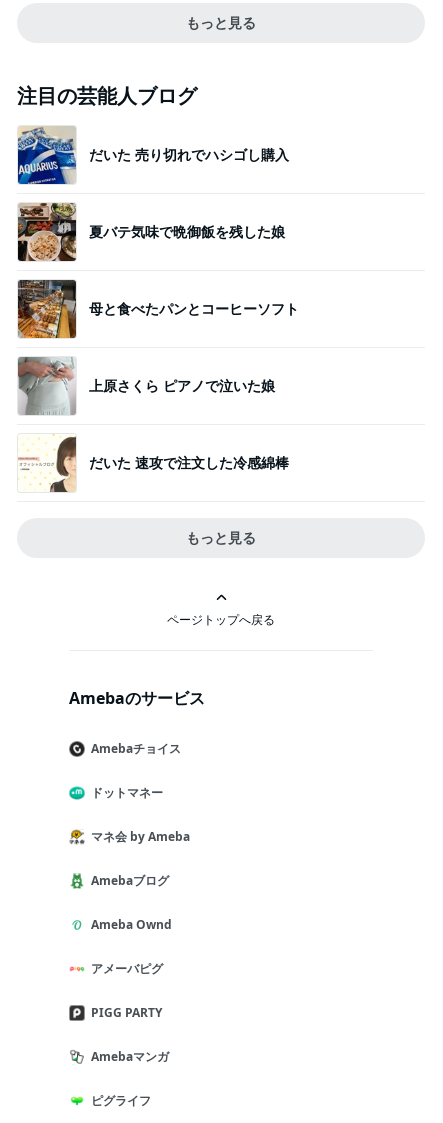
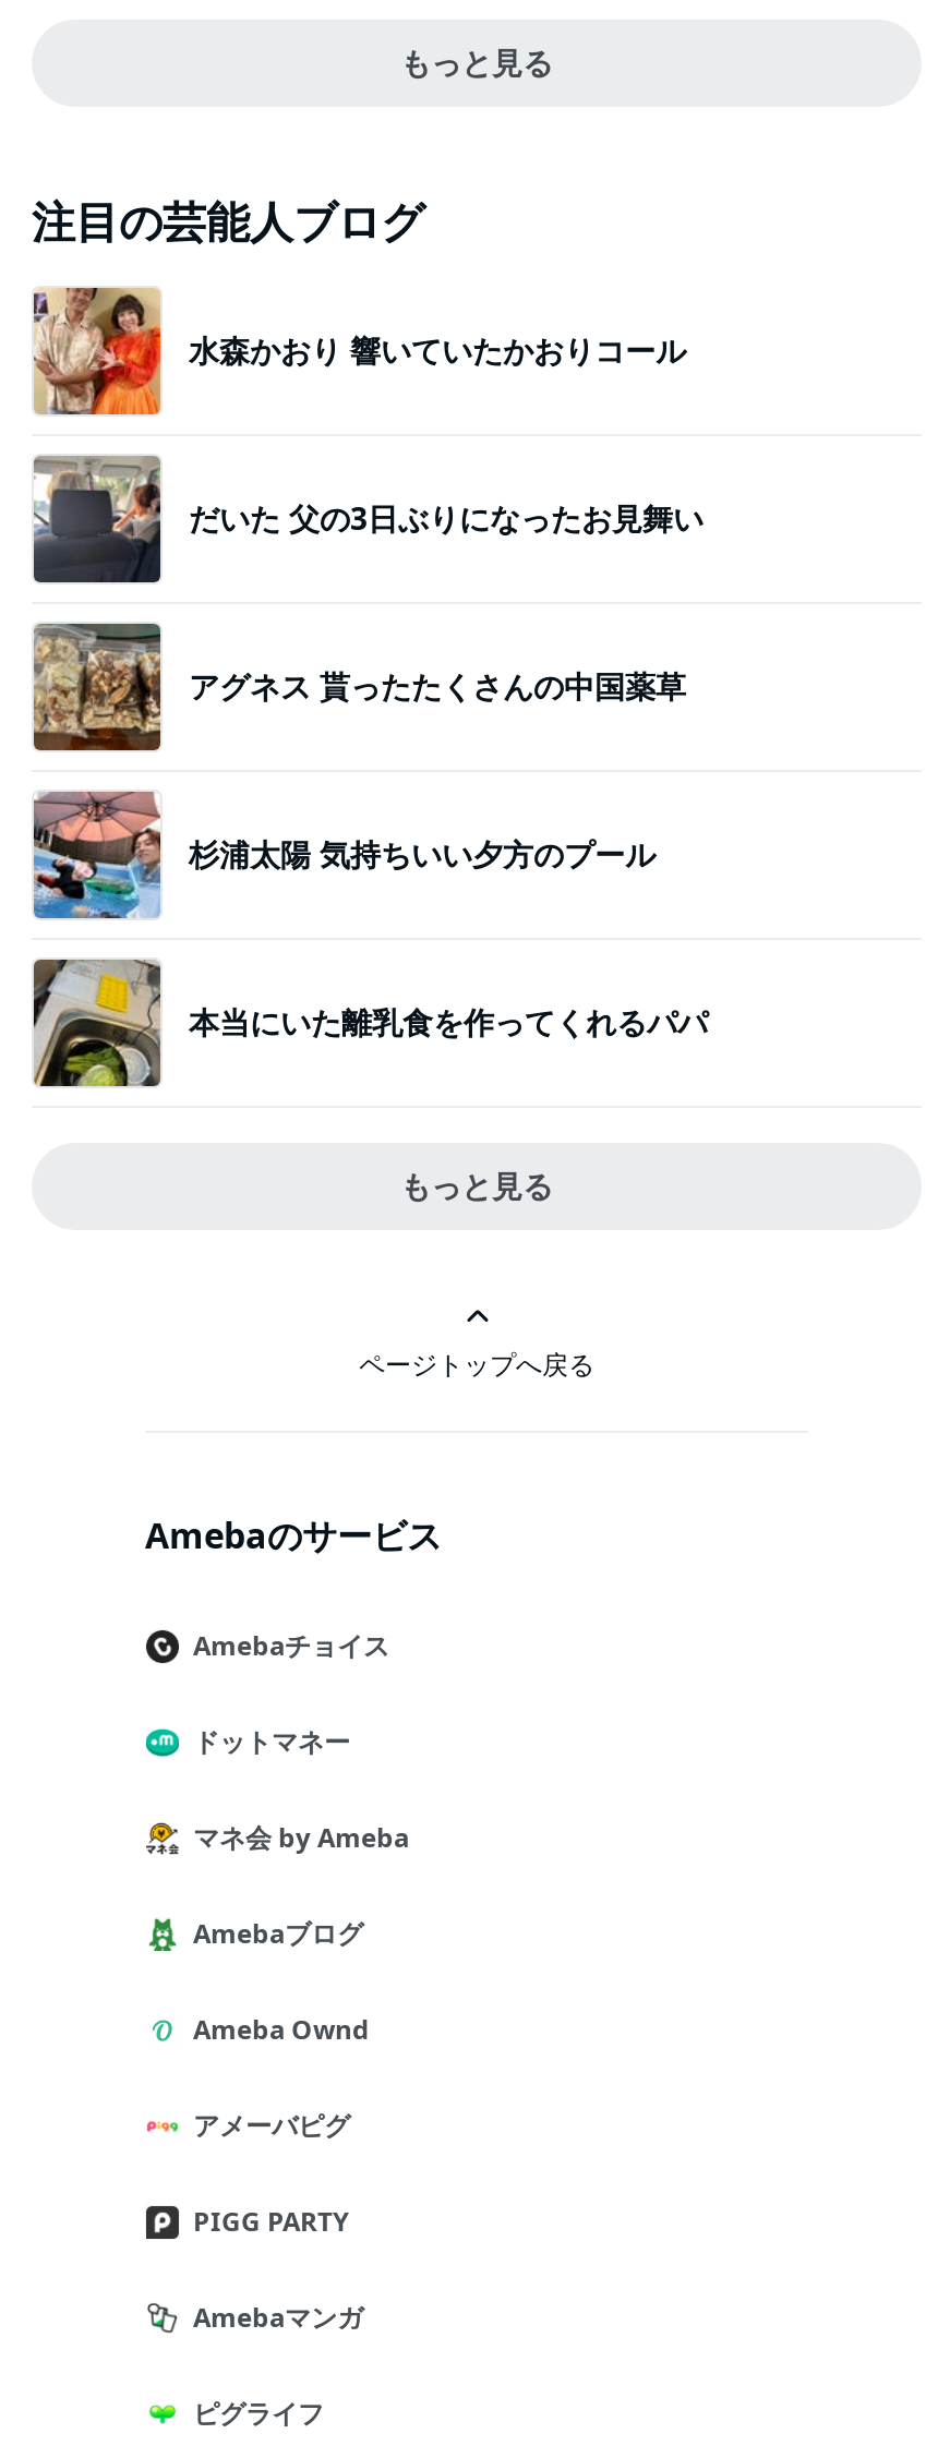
[17,127,289,185] [image] | だいた 売り切れでハシゴし購入 -> [32,286,686,417] [image] | 水森かおり 響いていたかおりコール
[17,203,285,262] [image] | 夏バテ気味で晩御飯を残した娘 -> [32,454,704,585] [image] | だいた 父の3日ぶりになったお見舞い
[17,280,299,339] [image] | 母と食べたパンとコーヒーソフト -> [32,622,686,752] [image] | アグネス 貰ったたくさんの中国薬草
[17,357,275,416] [image] | 上原さくら ピアノで泣いた娘 -> [34,790,656,920] [image] | 杉浦太陽 気持ちいい夕方のプール
[18,433,289,493] [image] | だいた 速攻で注文した冷感綿棒 -> [32,957,708,1088] [image] | 本当にいた離乳食を作ってくれるパパ

